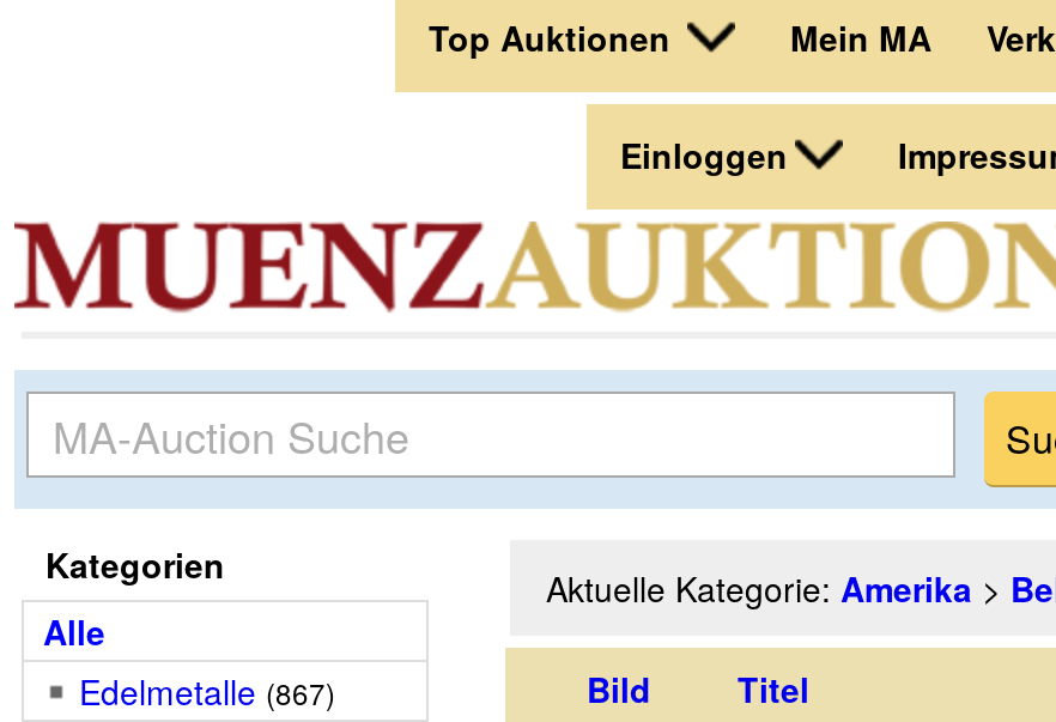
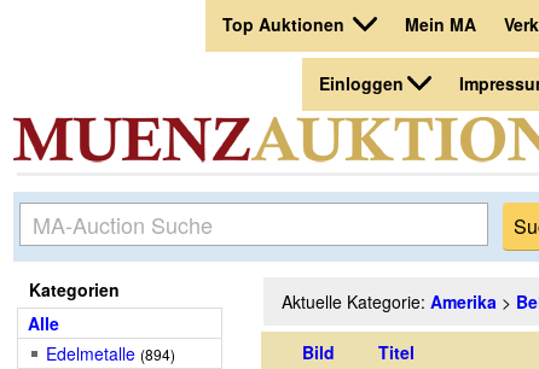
[79,667,335,715] Edelmetalle (867) -> [46,341,175,365] Edelmetalle (894)

